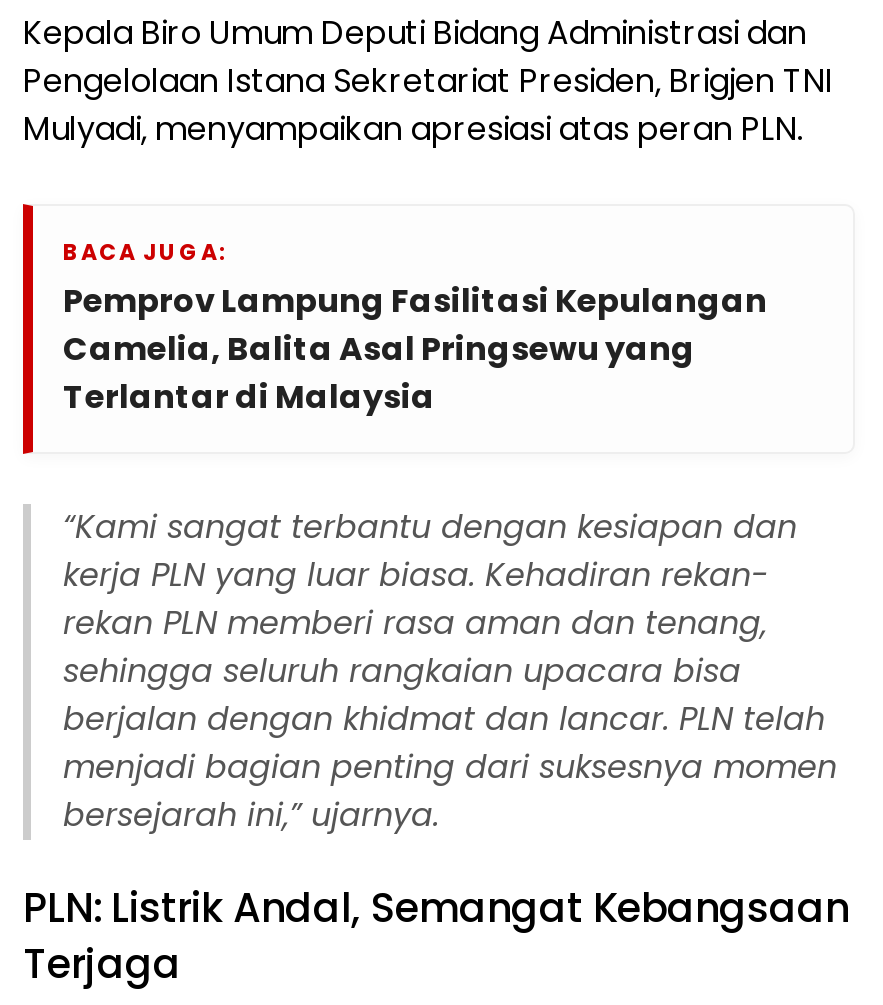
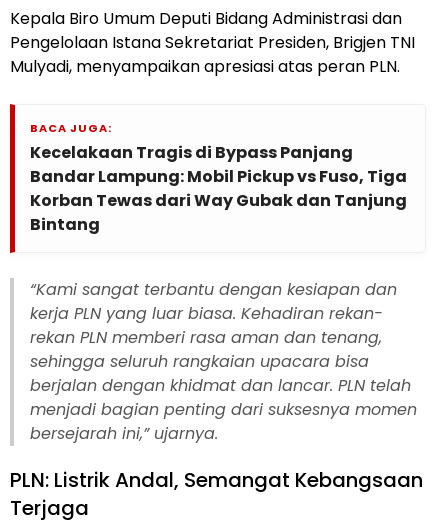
[63,279,767,421] Pemprov Lampung Fasilitasi Kepulangan | Camelia, Balita Asal Pringsewu yang | Terlantar di Malaysia -> [30,141,407,236] Kecelakaan Tragis di Bypass Panjang | Bandar Lampung: Mobil Pickup vs Fuso, Tiga | Korban Tewas dari Way Gubak dan Tanjung | Bintang

